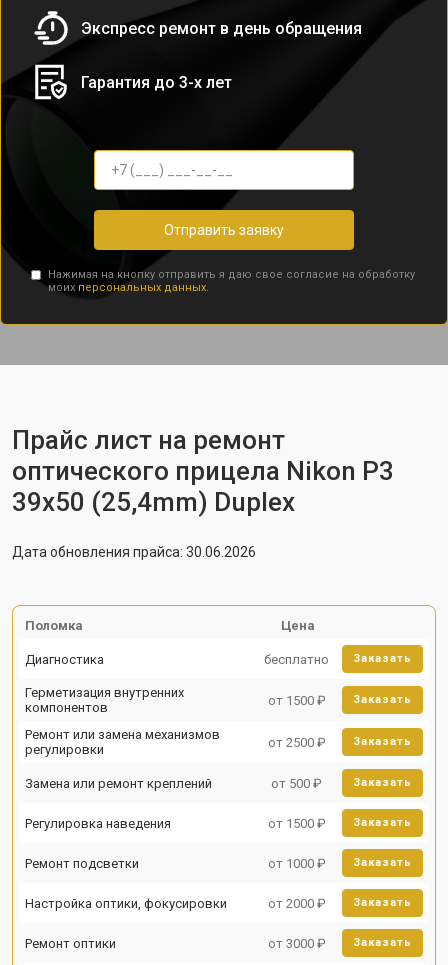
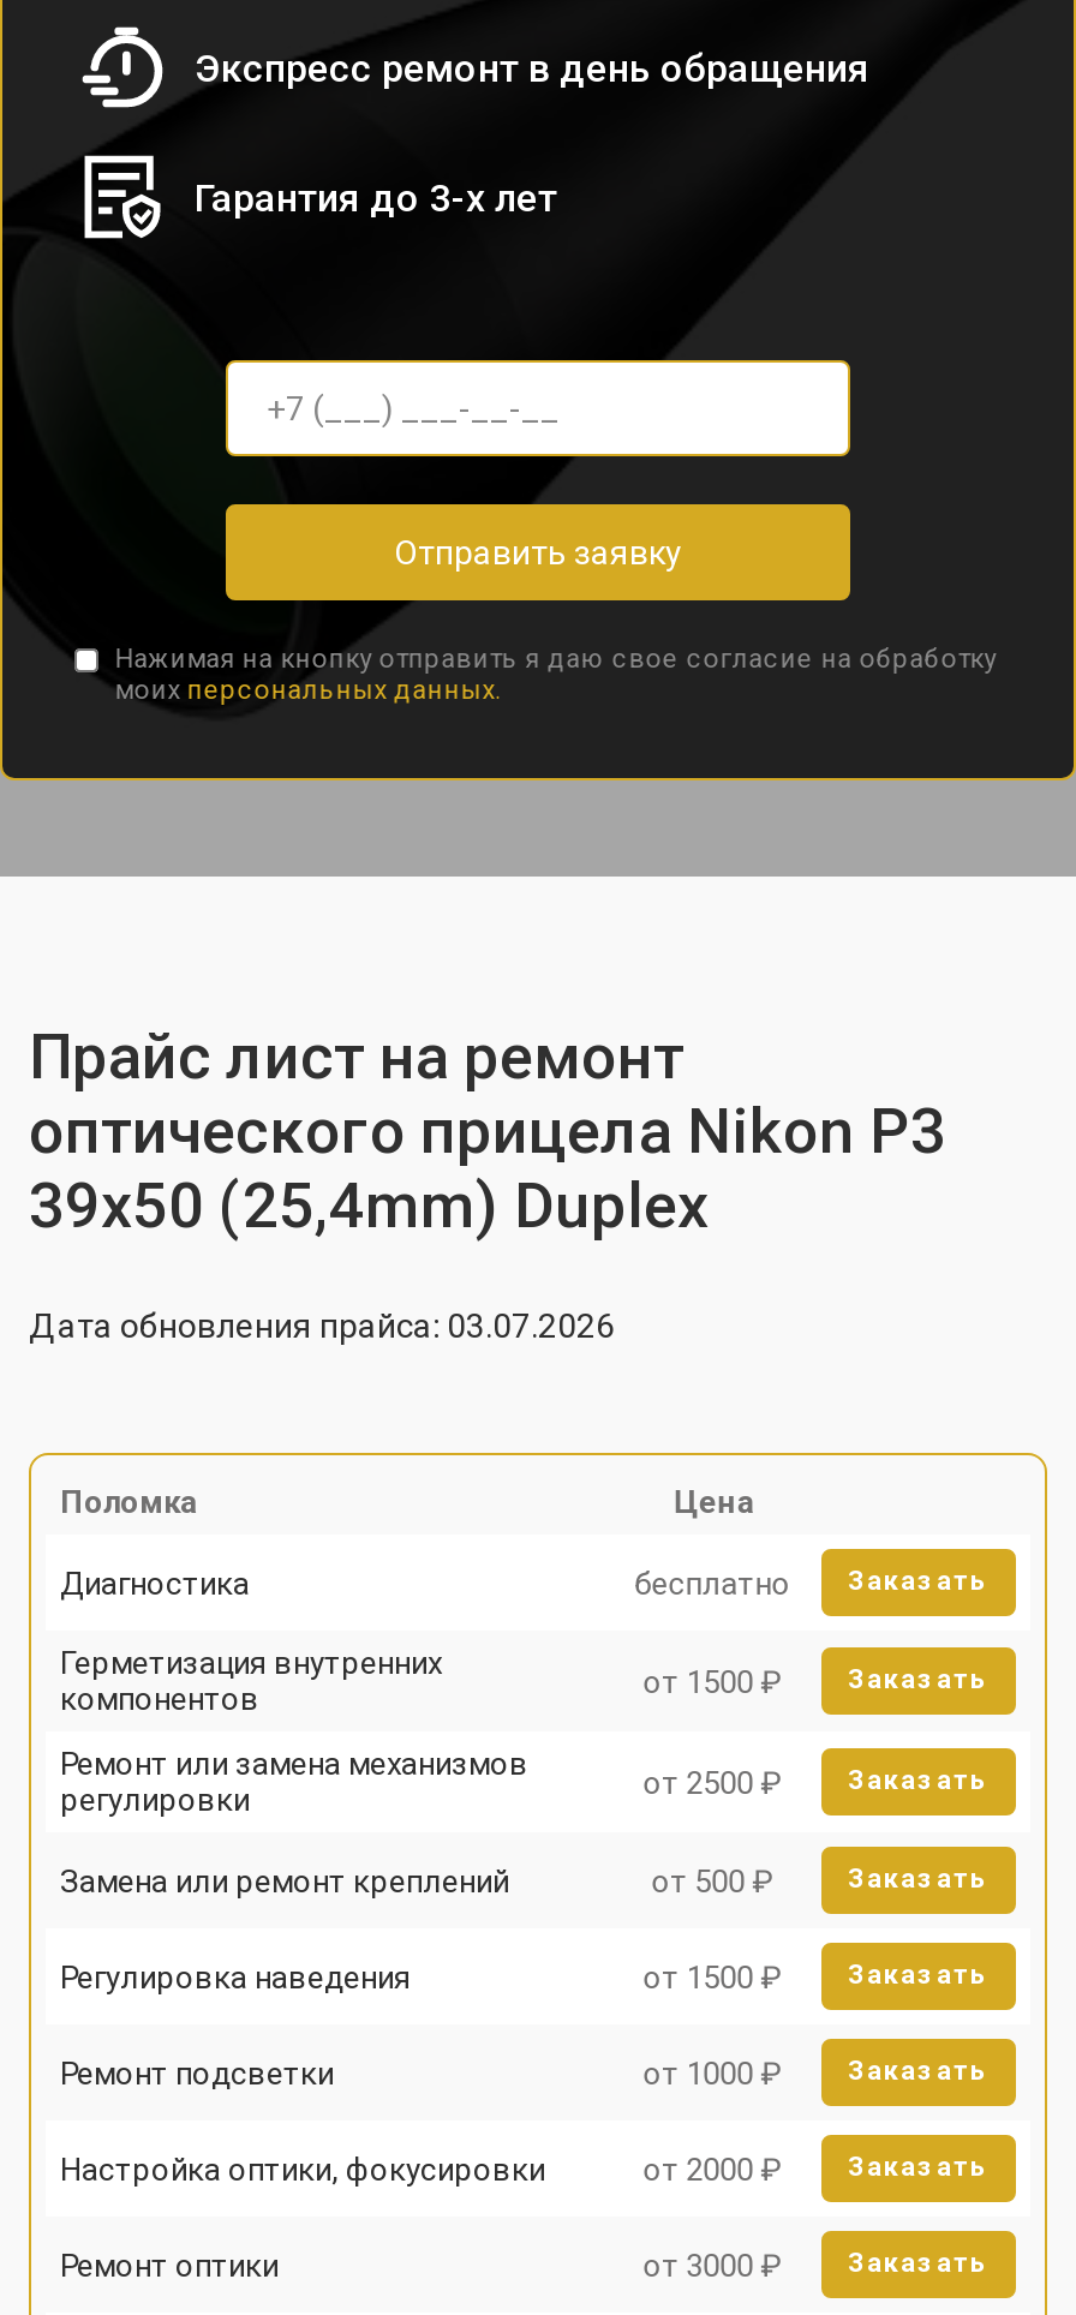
[12,544,256,560] Дата обновления прайса: 30.06.2026 -> [29,1306,615,1345] Дата обновления прайса: 03.07.2026

